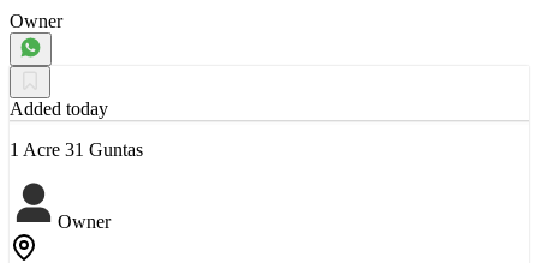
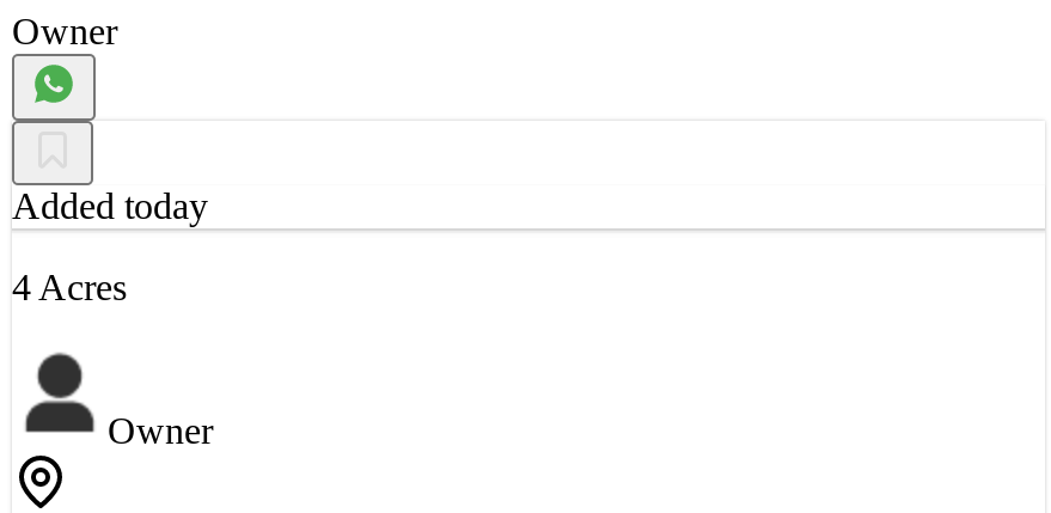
[10,140,143,160] 1 Acre 31 Guntas -> [12,268,127,308] 4 Acres

